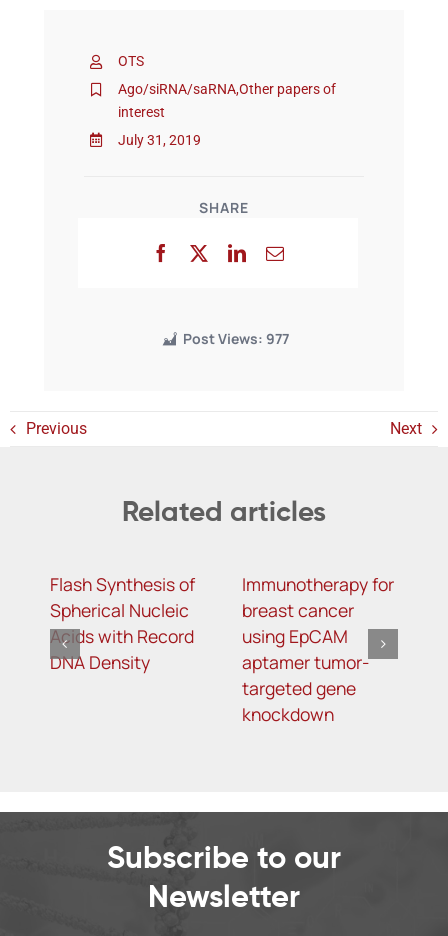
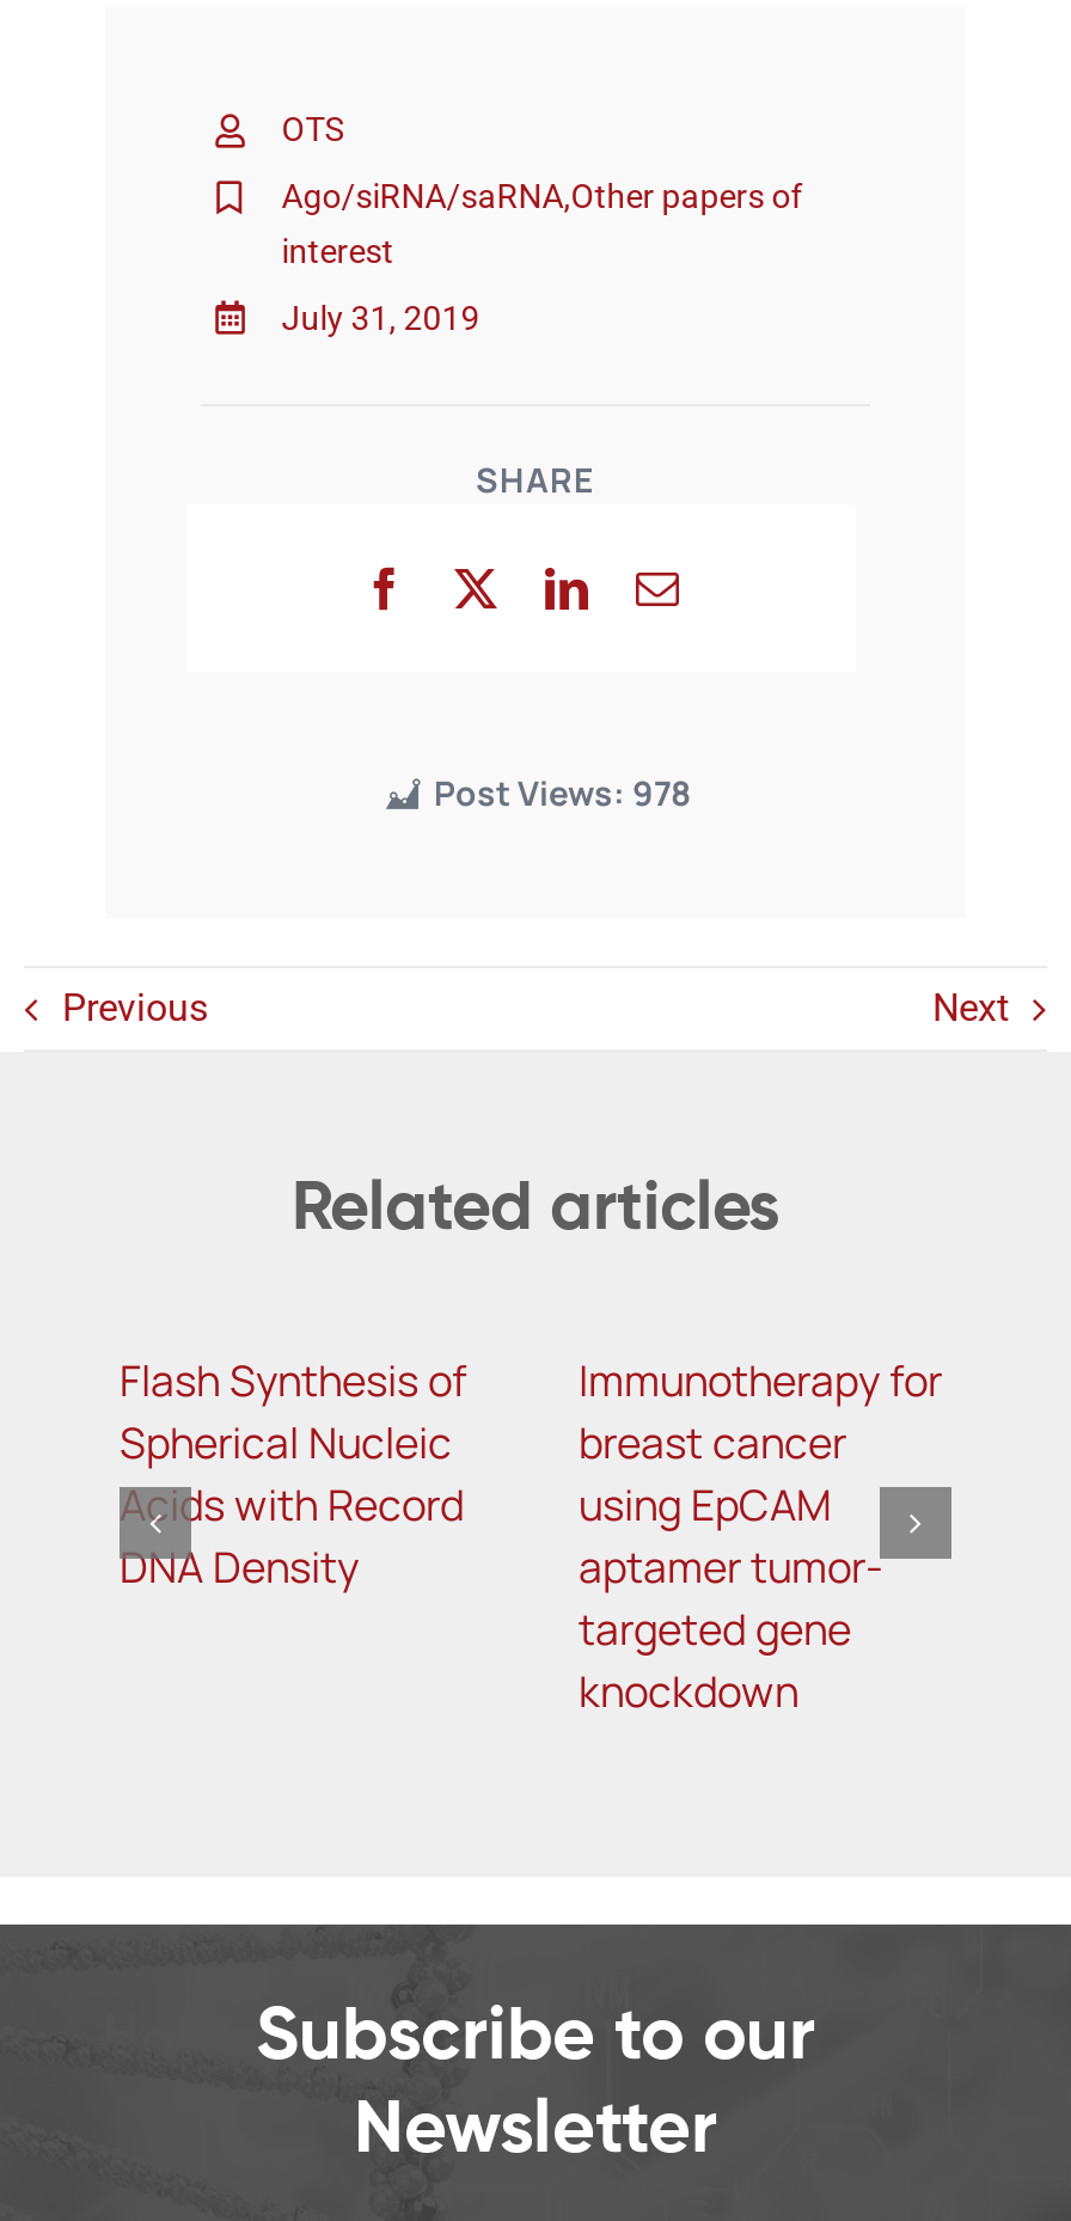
[182,329,288,348] Post Views: 977 -> [434,771,692,816] Post Views: 978

